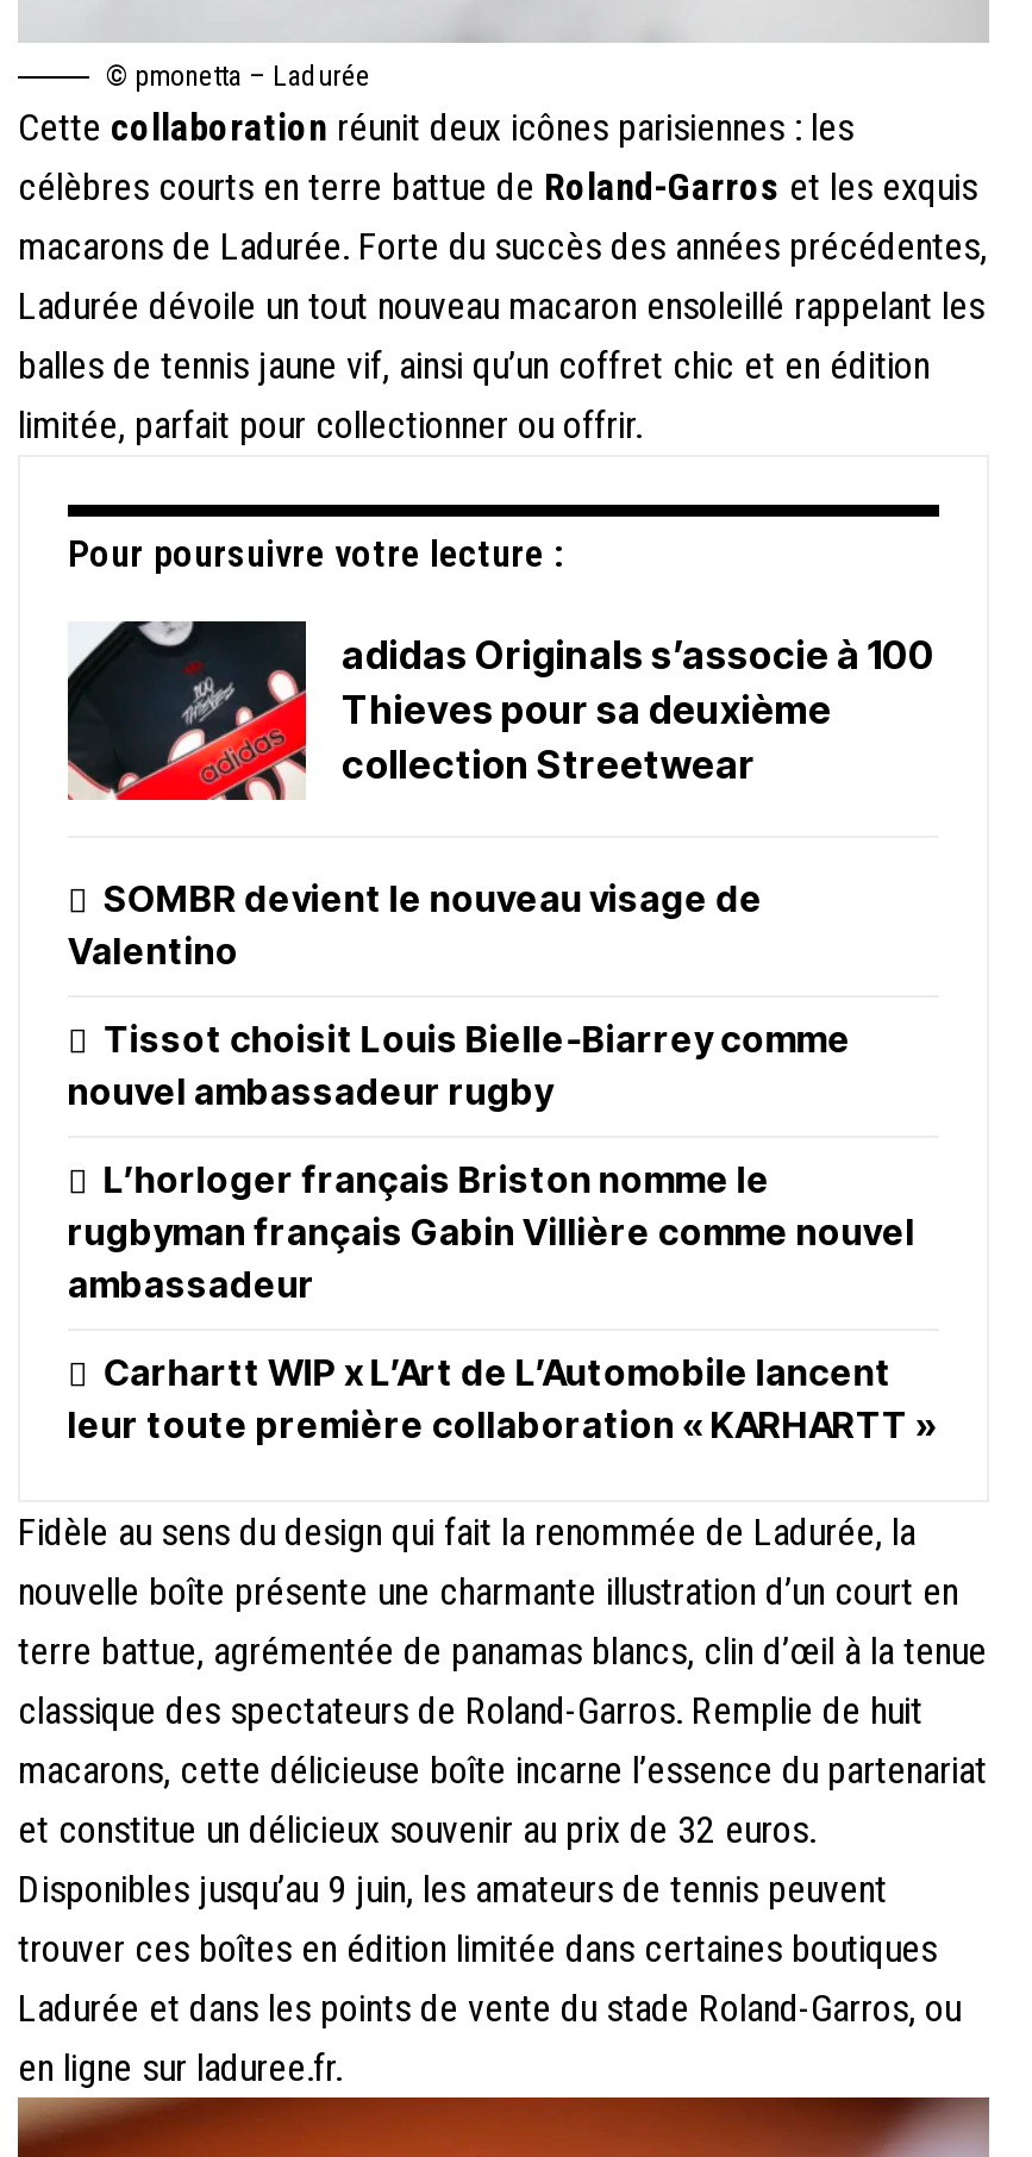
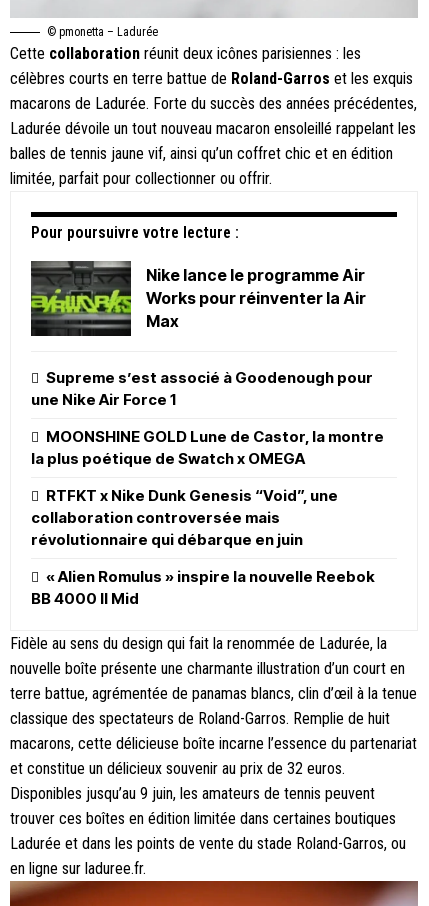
[65,619,934,802] [image] | adidas Originals s’associe à 100 | Thieves pour sa deuxième | collection Streetwear -> [30,260,366,337] [image] | Nike lance le programme Air | Works pour réinventer la Air | Max
[68,875,763,973] SOMBR devient le nouveau visage de | Valentino -> [31,368,373,409] Supreme s’est associé à Goodenough pour | une Nike Air Force 1
[68,1016,851,1113] Tissot choisit Louis Bielle-Biarrey comme | nouvel ambassadeur rugby -> [31,427,384,468] MOONSHINE GOLD Lune de Castor, la montre | la plus poétique de Swatch x OMEGA
[68,1156,915,1306] L’horloger français Briston nomme le | rugbyman français Gabin Villière comme nouvel | ambassadeur -> [31,486,338,549] RTFKT x Nike Dunk Genesis “Void”, une | collaboration controversée mais | révolutionnaire qui débarque en juin
[68,1349,937,1447] Carhartt WIP x L’Art de L’Automobile lancent | leur toute première collaboration « KARHARTT » -> [31,567,375,608] « Alien Romulus » inspire la nouvelle Reebok | BB 4000 II Mid

